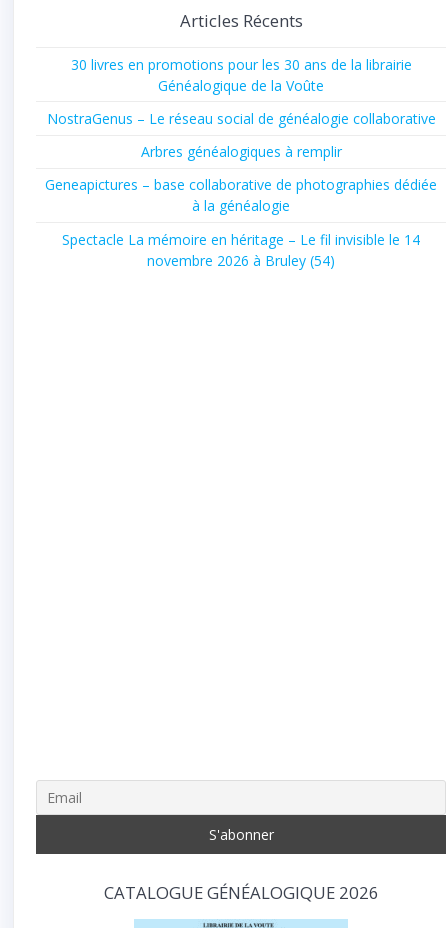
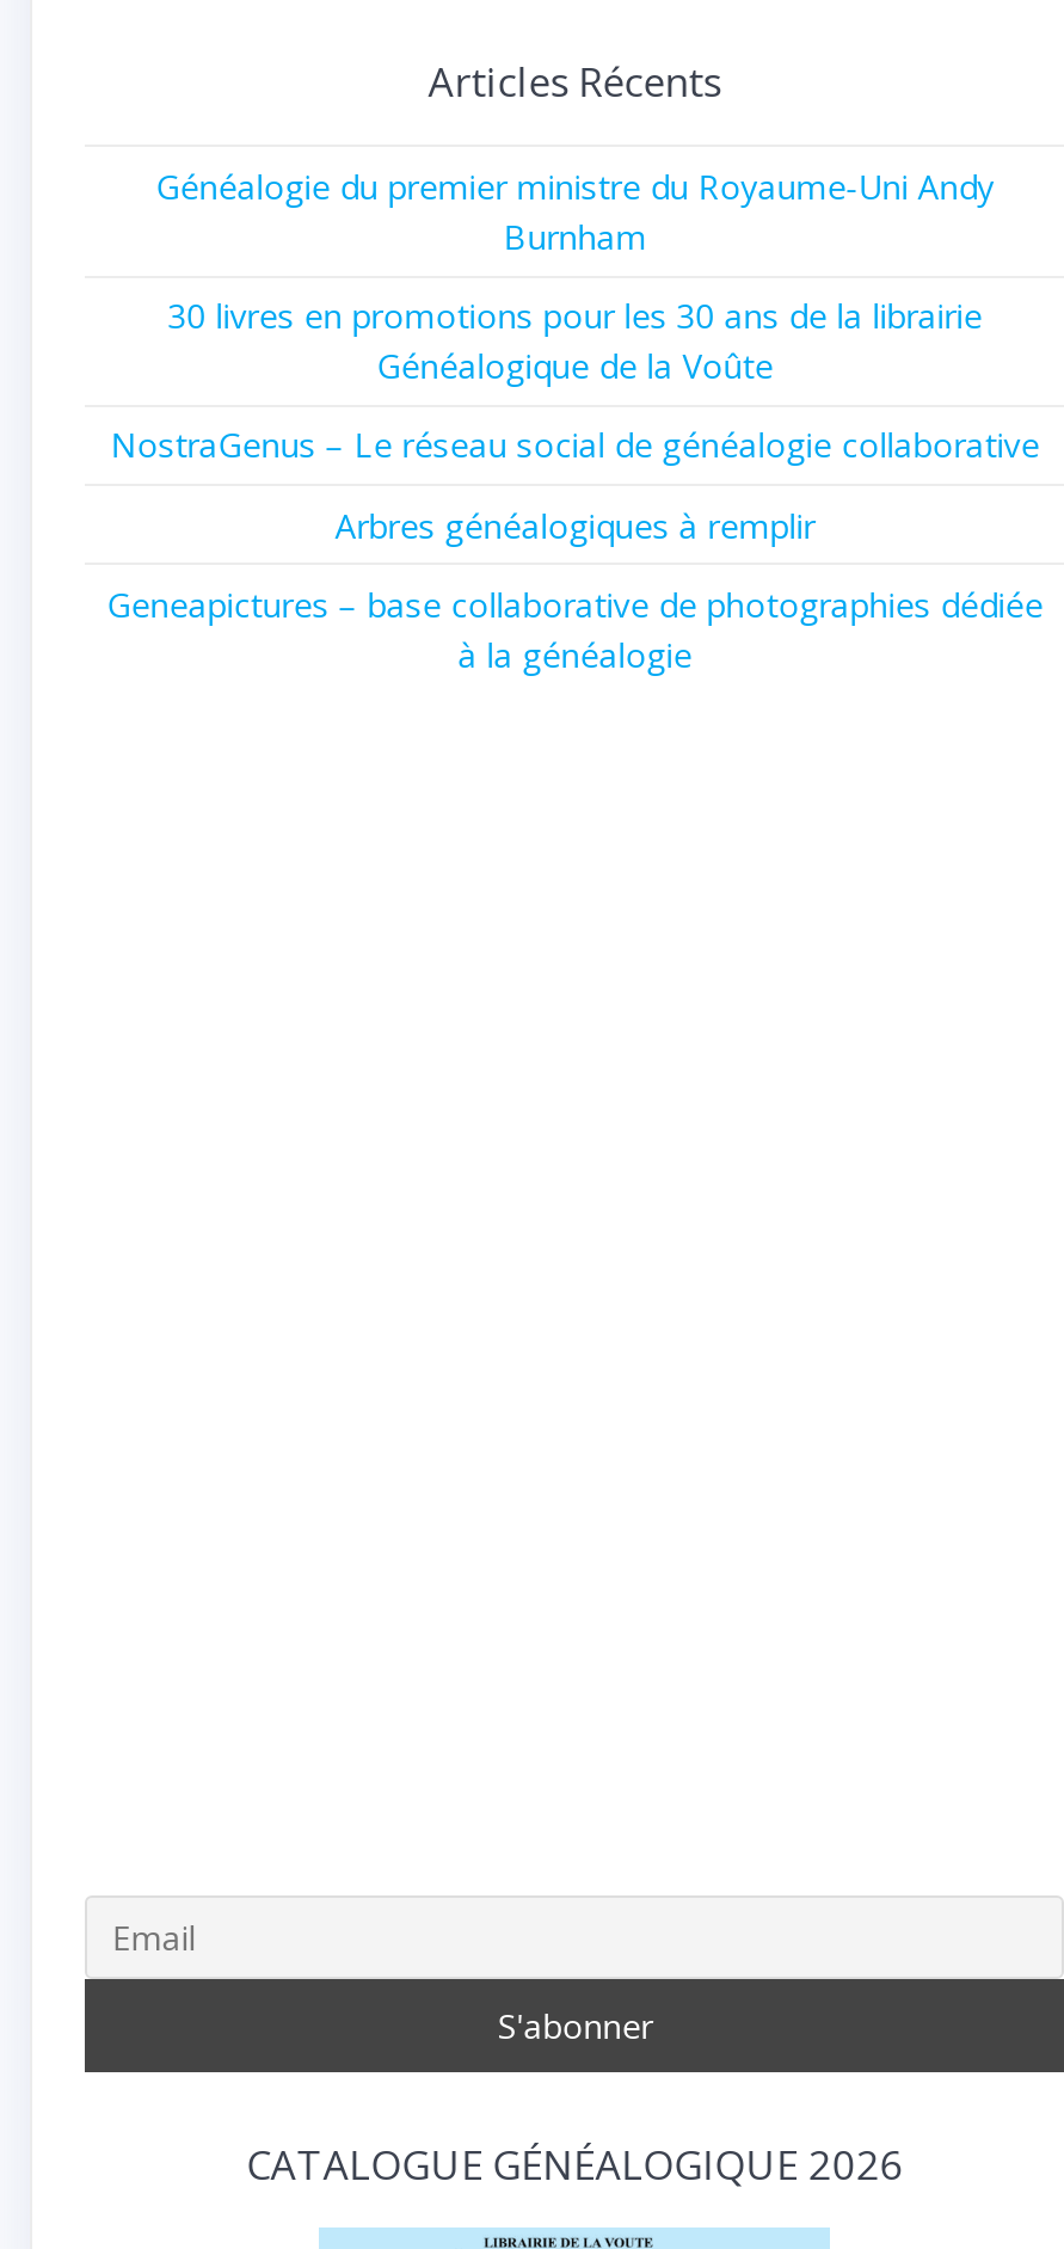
none -> [156,163,994,259] Généalogie du premier ministre du Royaume-Uni Andy | Burnham
moved [45,55,437,215] -> [107,293,1043,676]: 30 livres en promotions pour les 30 ans de la librairie | Généalogique de la Voûte | NostraGenus – Le réseau social de généalogie collaborative | Arbres généalogiques à remplir | Geneapictures – base collaborative de photographies dédiée | à la généalogie
[62,230,420,270] Spectacle La mémoire en héritage – Le fil invisible le 14 | novembre 2026 à Bruley (54) -> none

